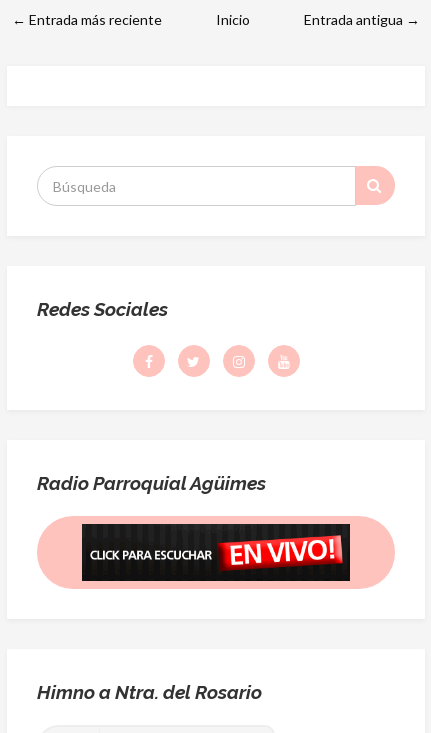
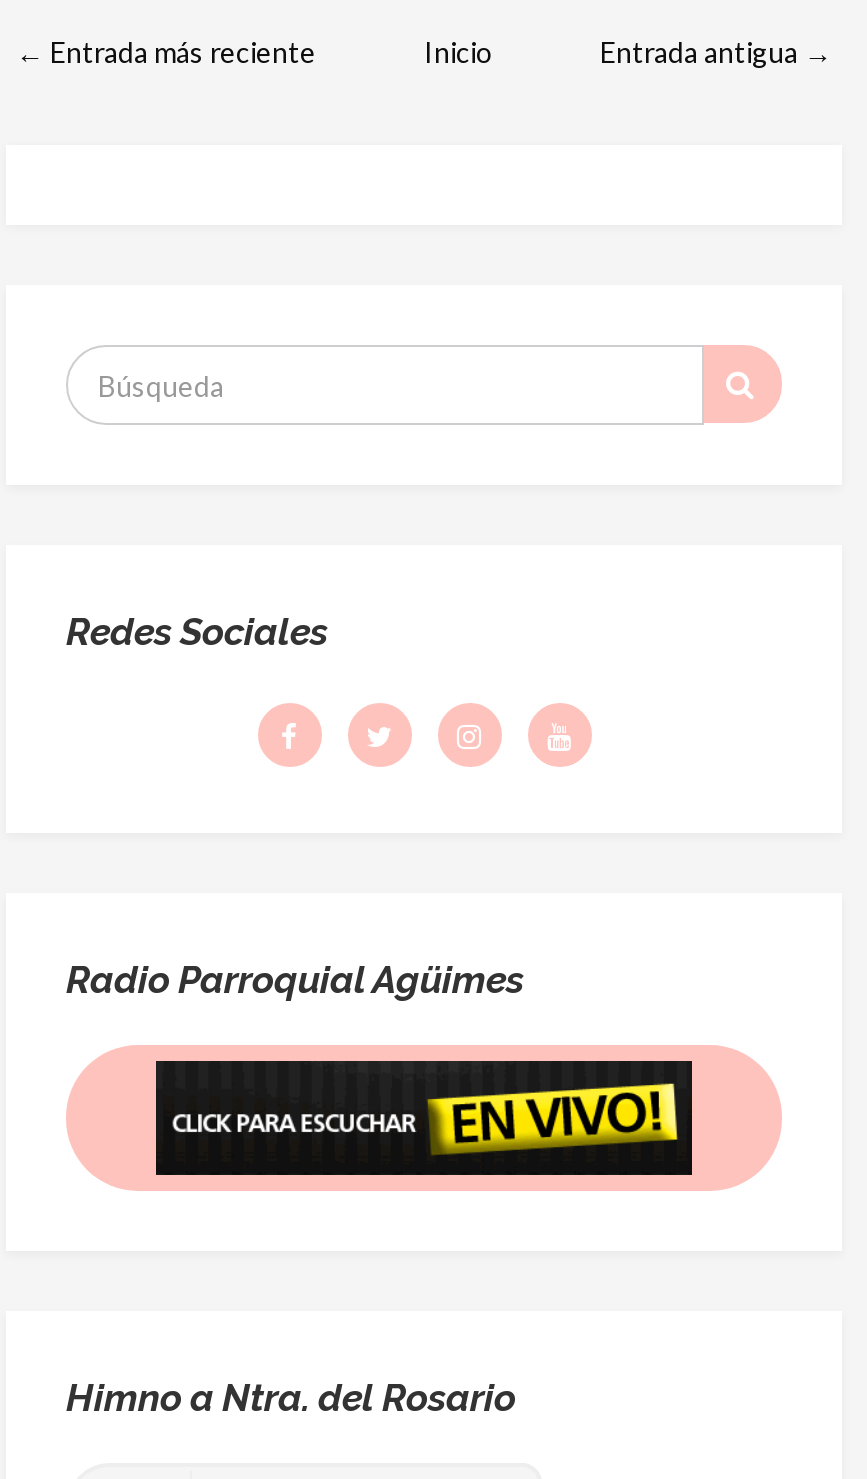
[218,535,343,571] [image] -> [426,1083,678,1155] [image]

